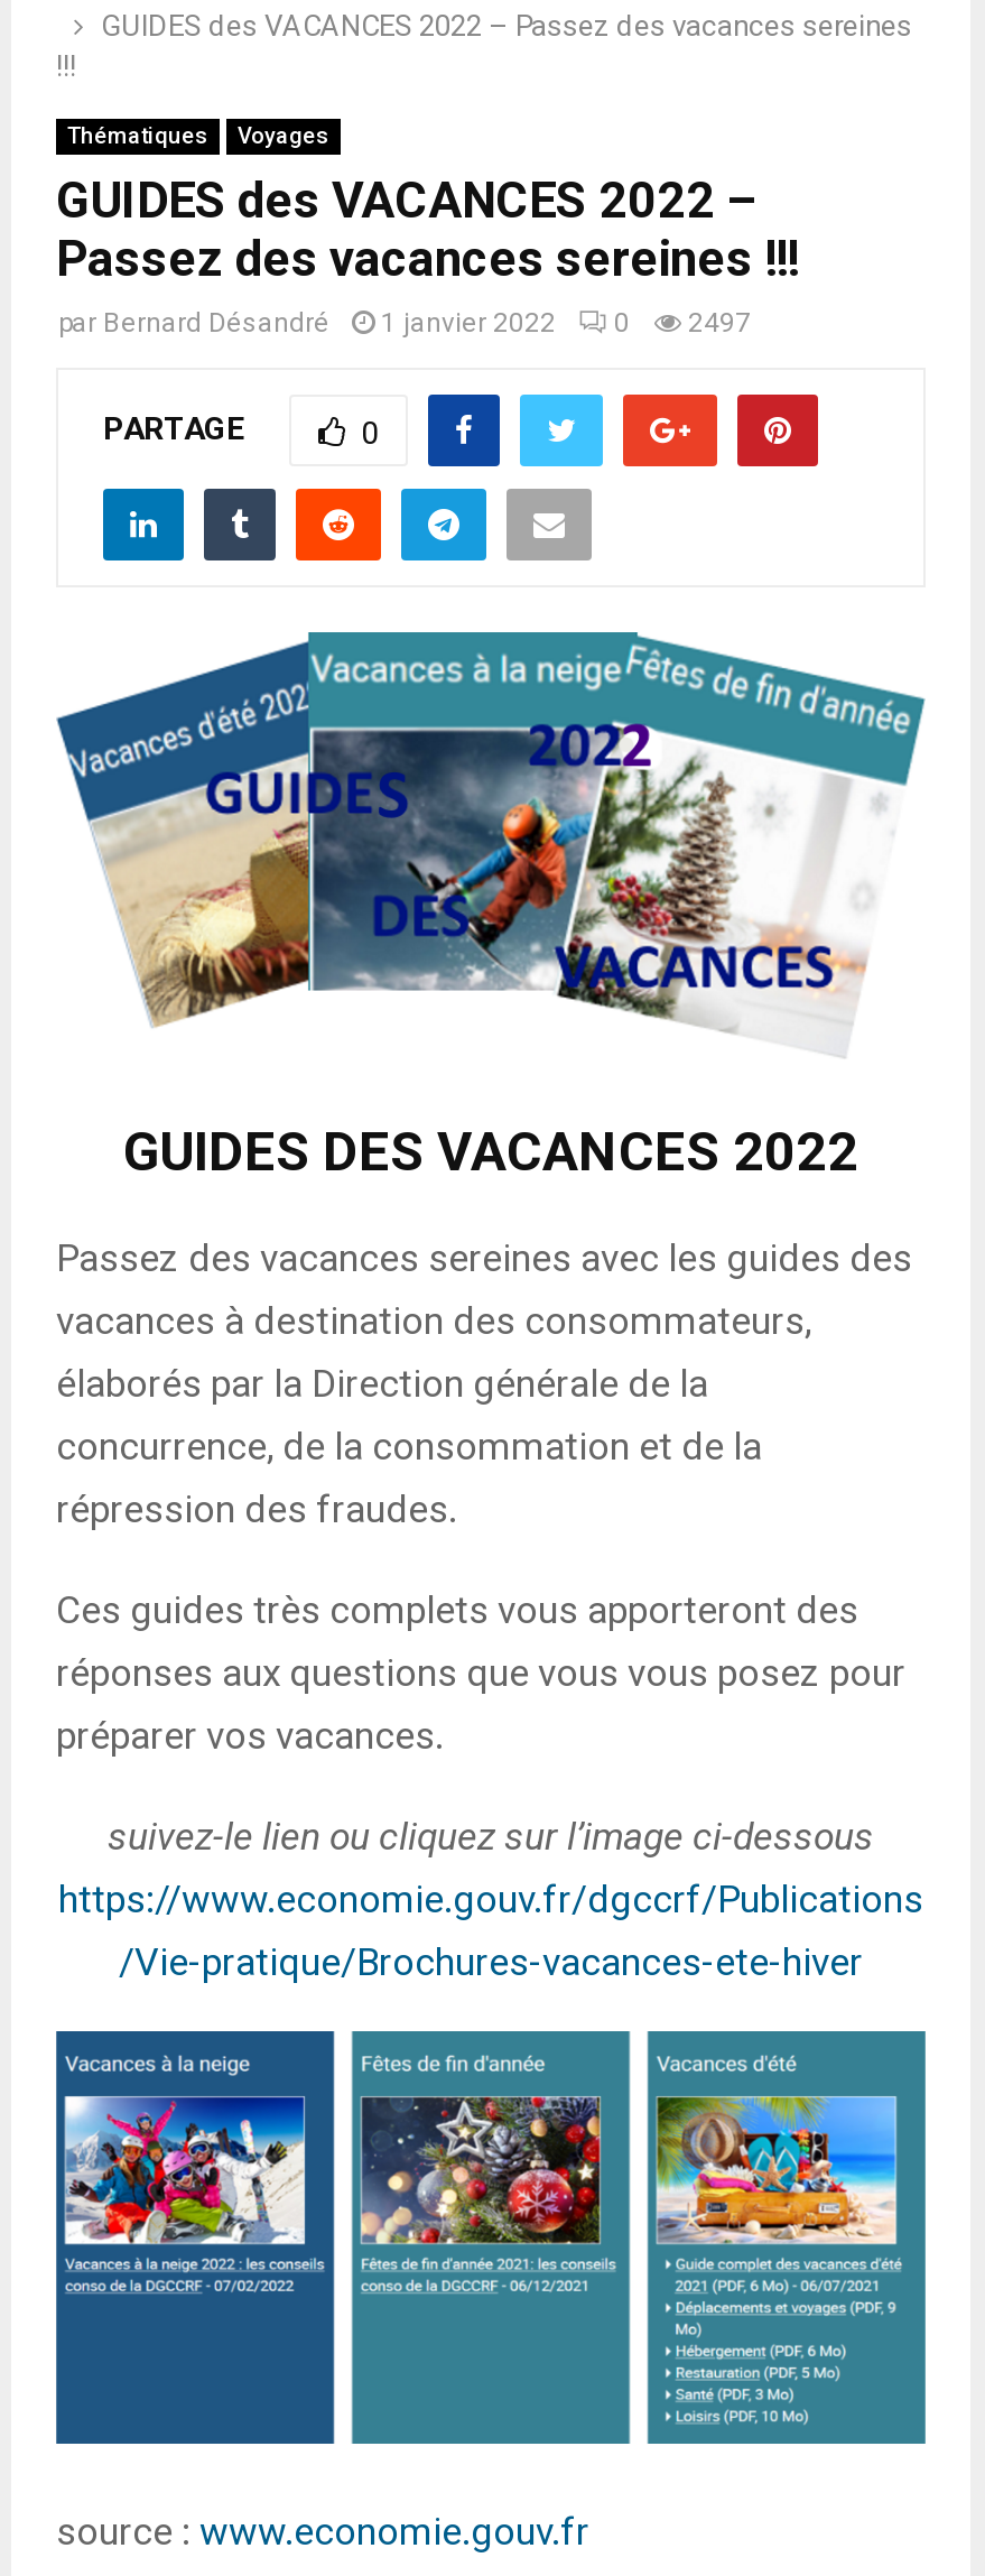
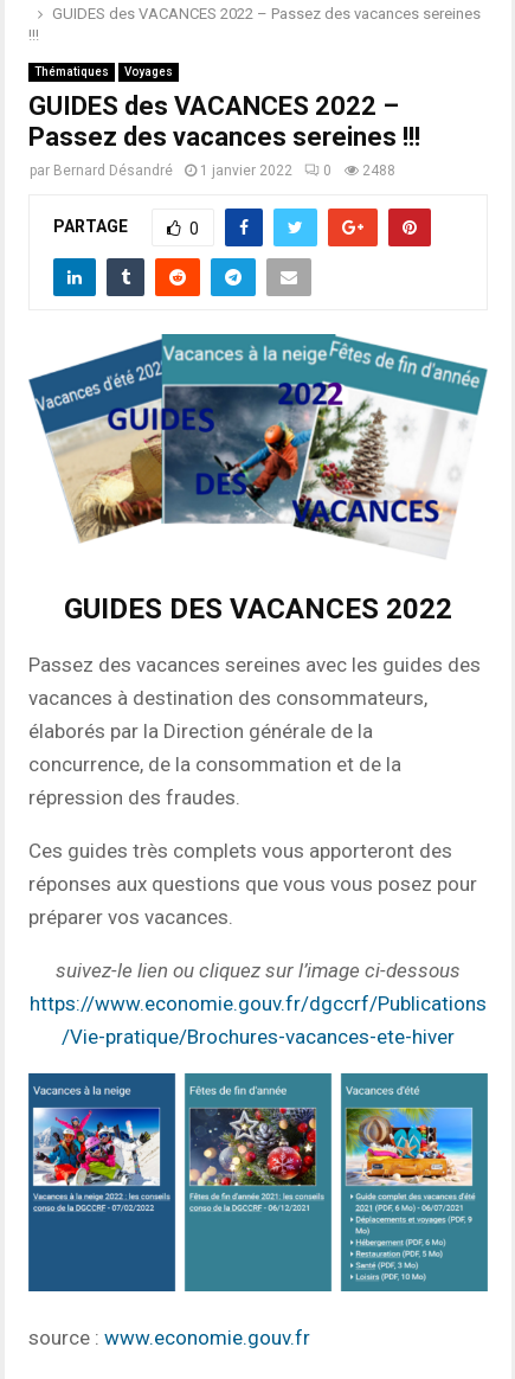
[58,307,751,339] par Bernard Désandré 1 janvier 2022 0 2497 -> [30,162,395,179] par Bernard Désandré 1 janvier 2022 0 2488

